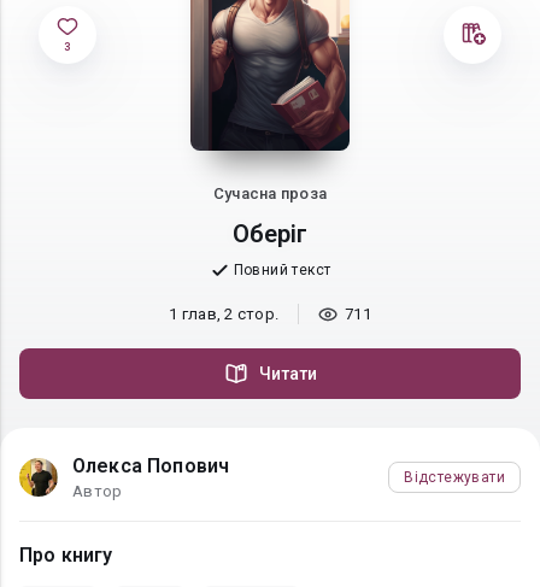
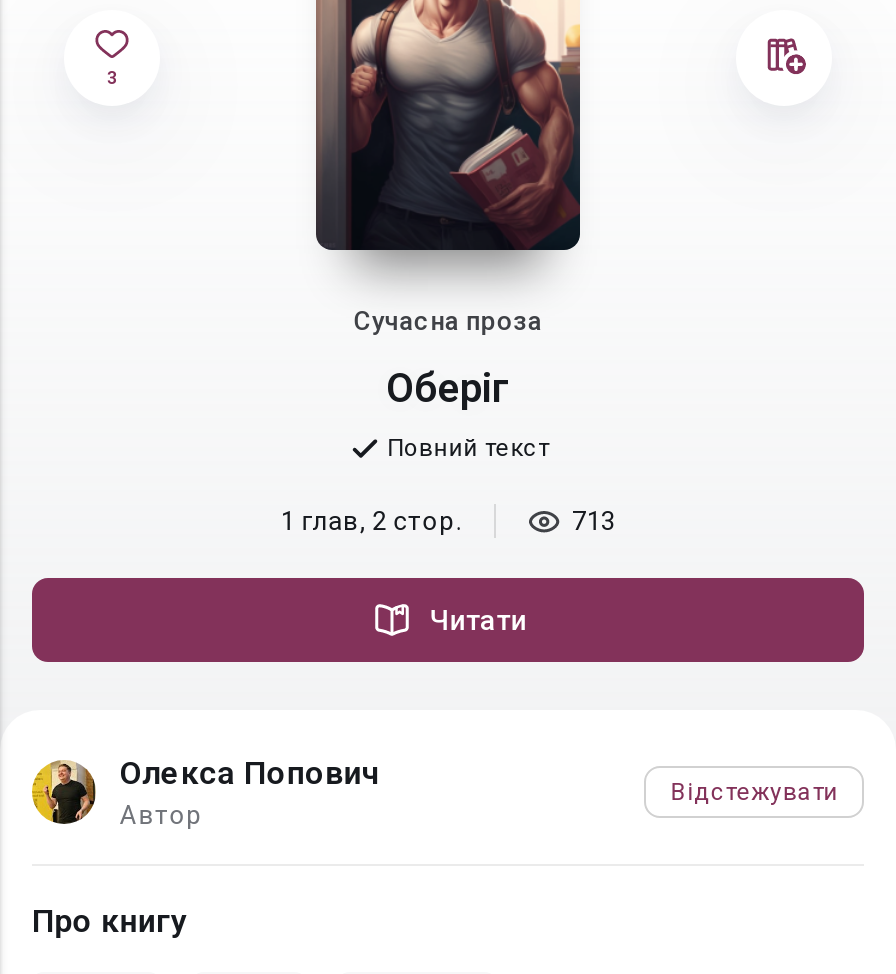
[345,305,371,323] 711 -> [572,506,616,536] 713

